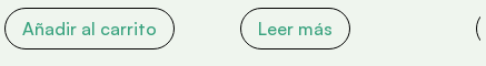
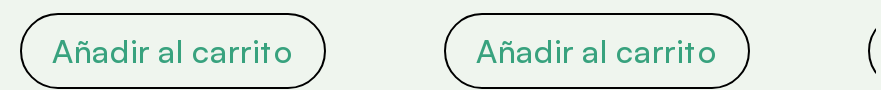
[258,18,333,40] Leer más -> [476,32,718,72] Añadir al carrito

